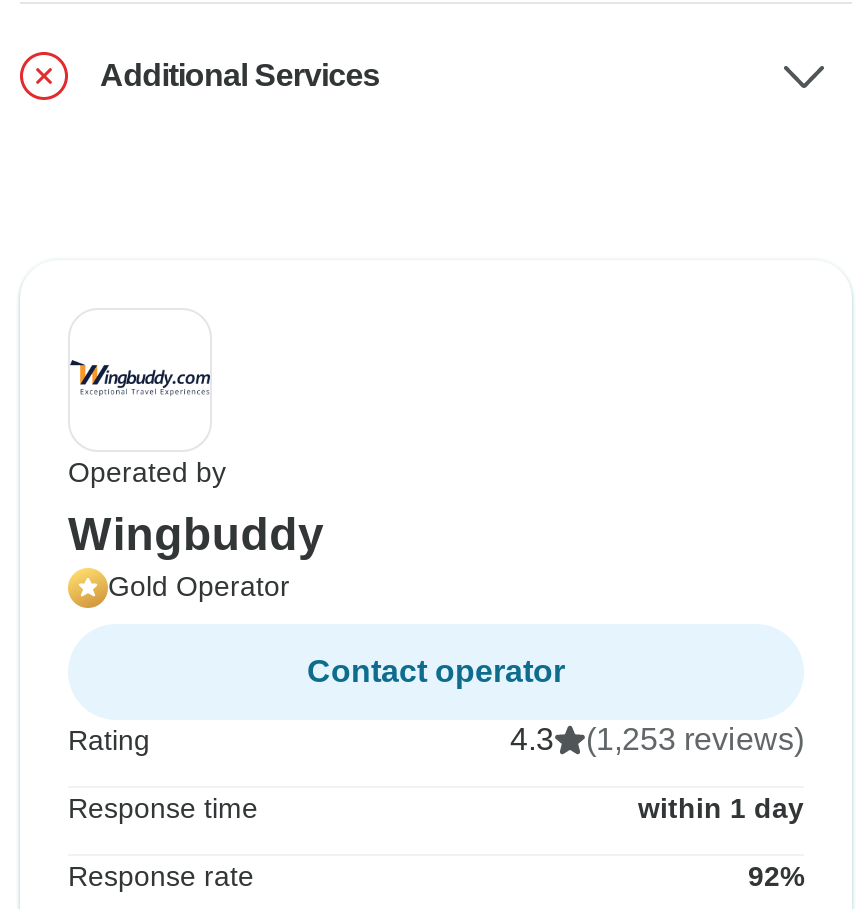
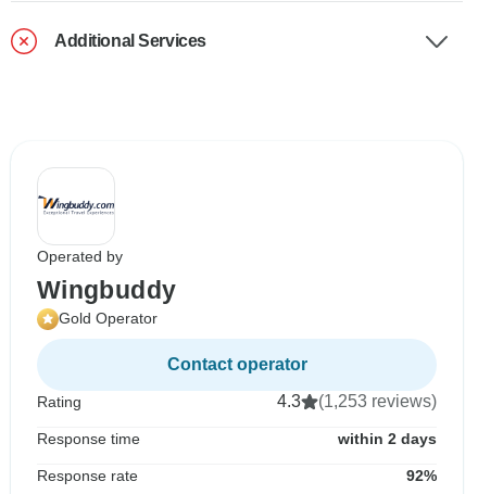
[638,793,804,825] within 1 day -> [338,430,437,448] within 2 days

